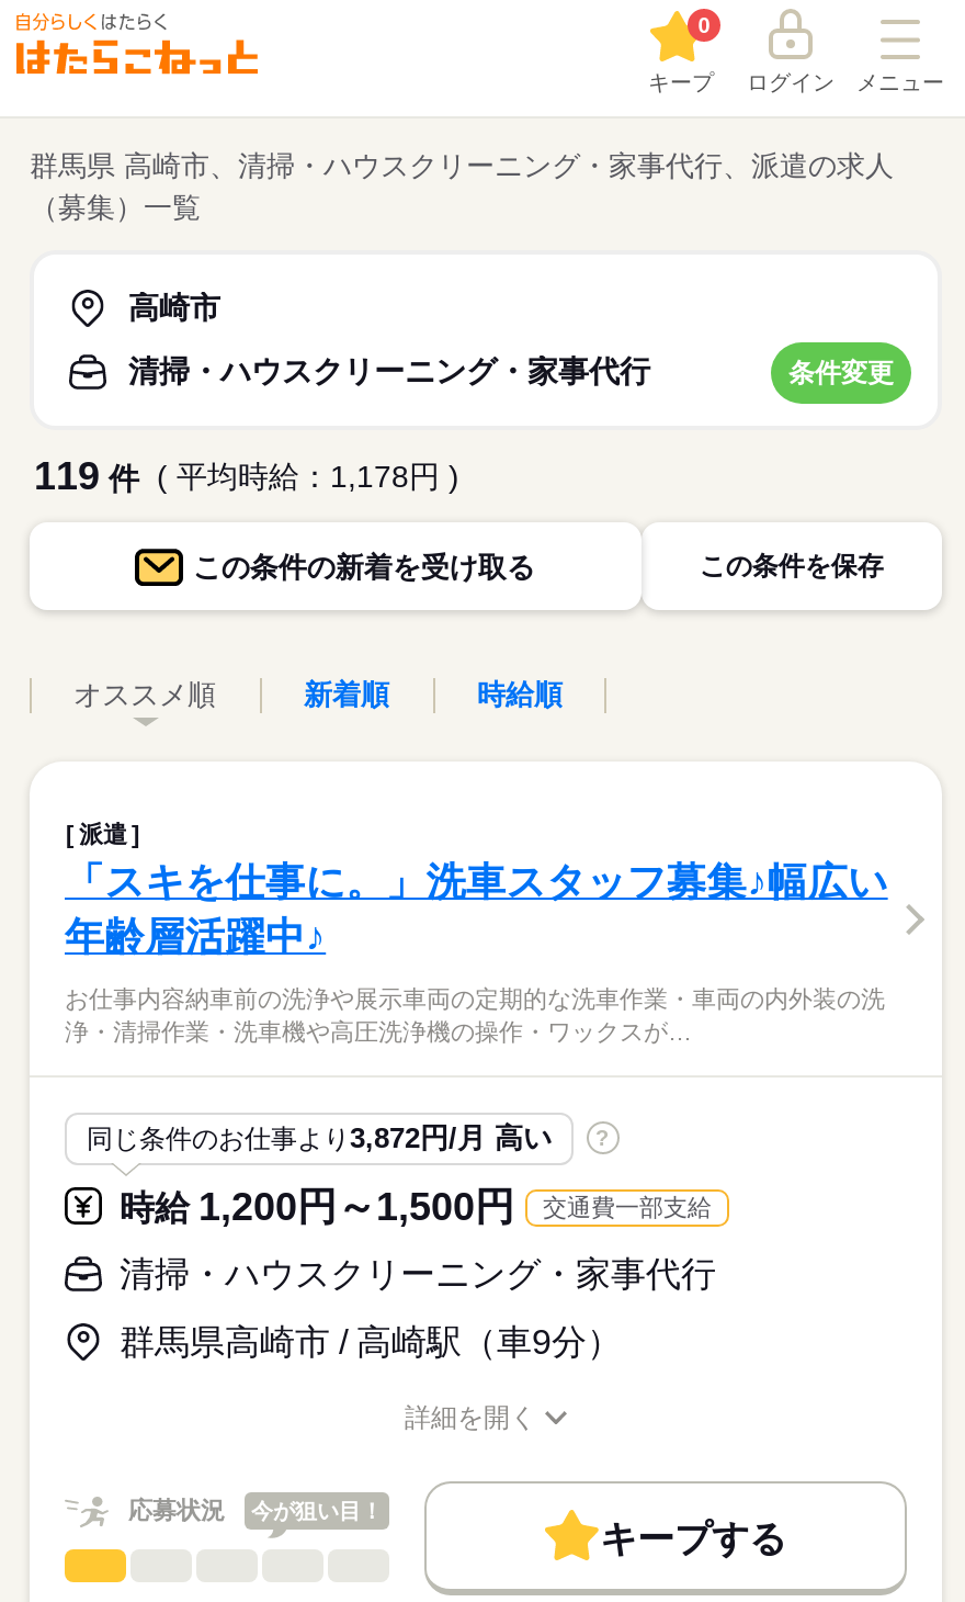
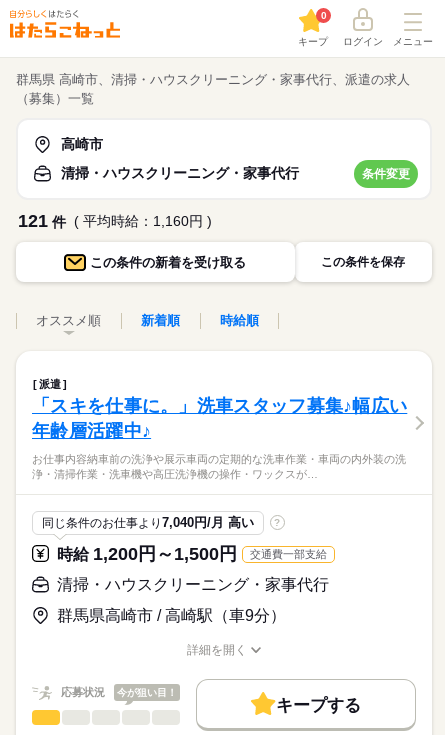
[34,454,459,498] 119件 ( 平均時給：1,178円 ) -> [18,211,212,231] 121件 ( 平均時給：1,160円 )
[87,1121,552,1154] 同じ条件のお仕事より3,872円/月 高い -> [42,515,254,530] 同じ条件のお仕事より7,040円/月 高い

